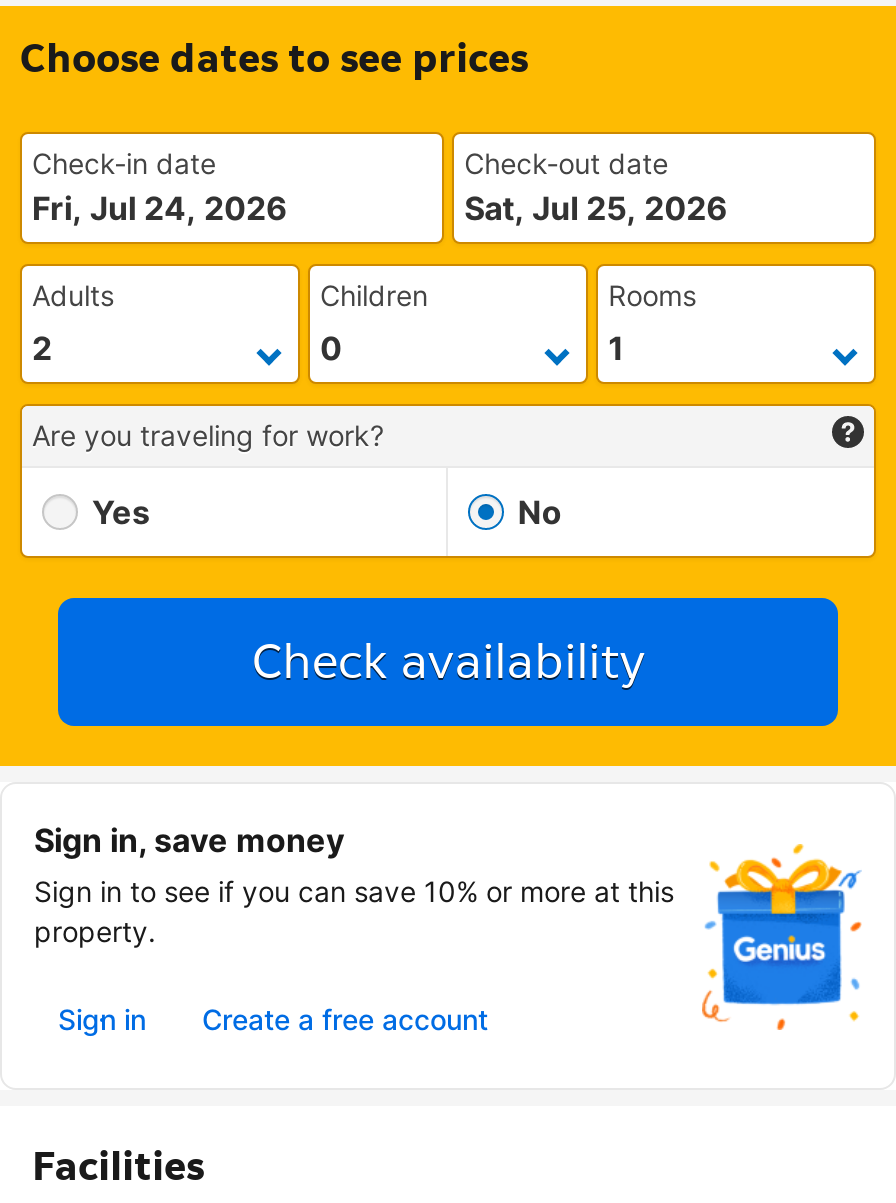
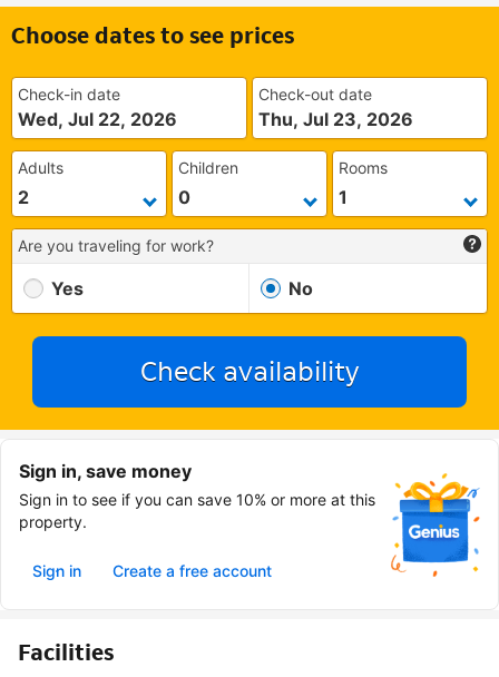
[32,188,288,228] Fri, Jul 24, 2026 -> [18,108,177,130] Wed, Jul 22, 2026
[464,188,728,228] Sat, Jul 25, 2026 -> [259,108,413,130] Thu, Jul 23, 2026

